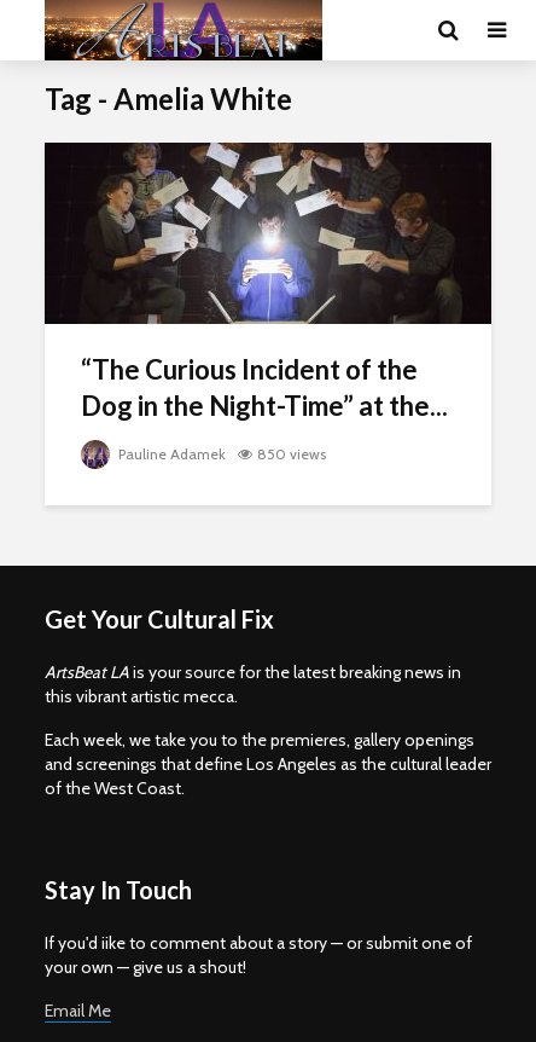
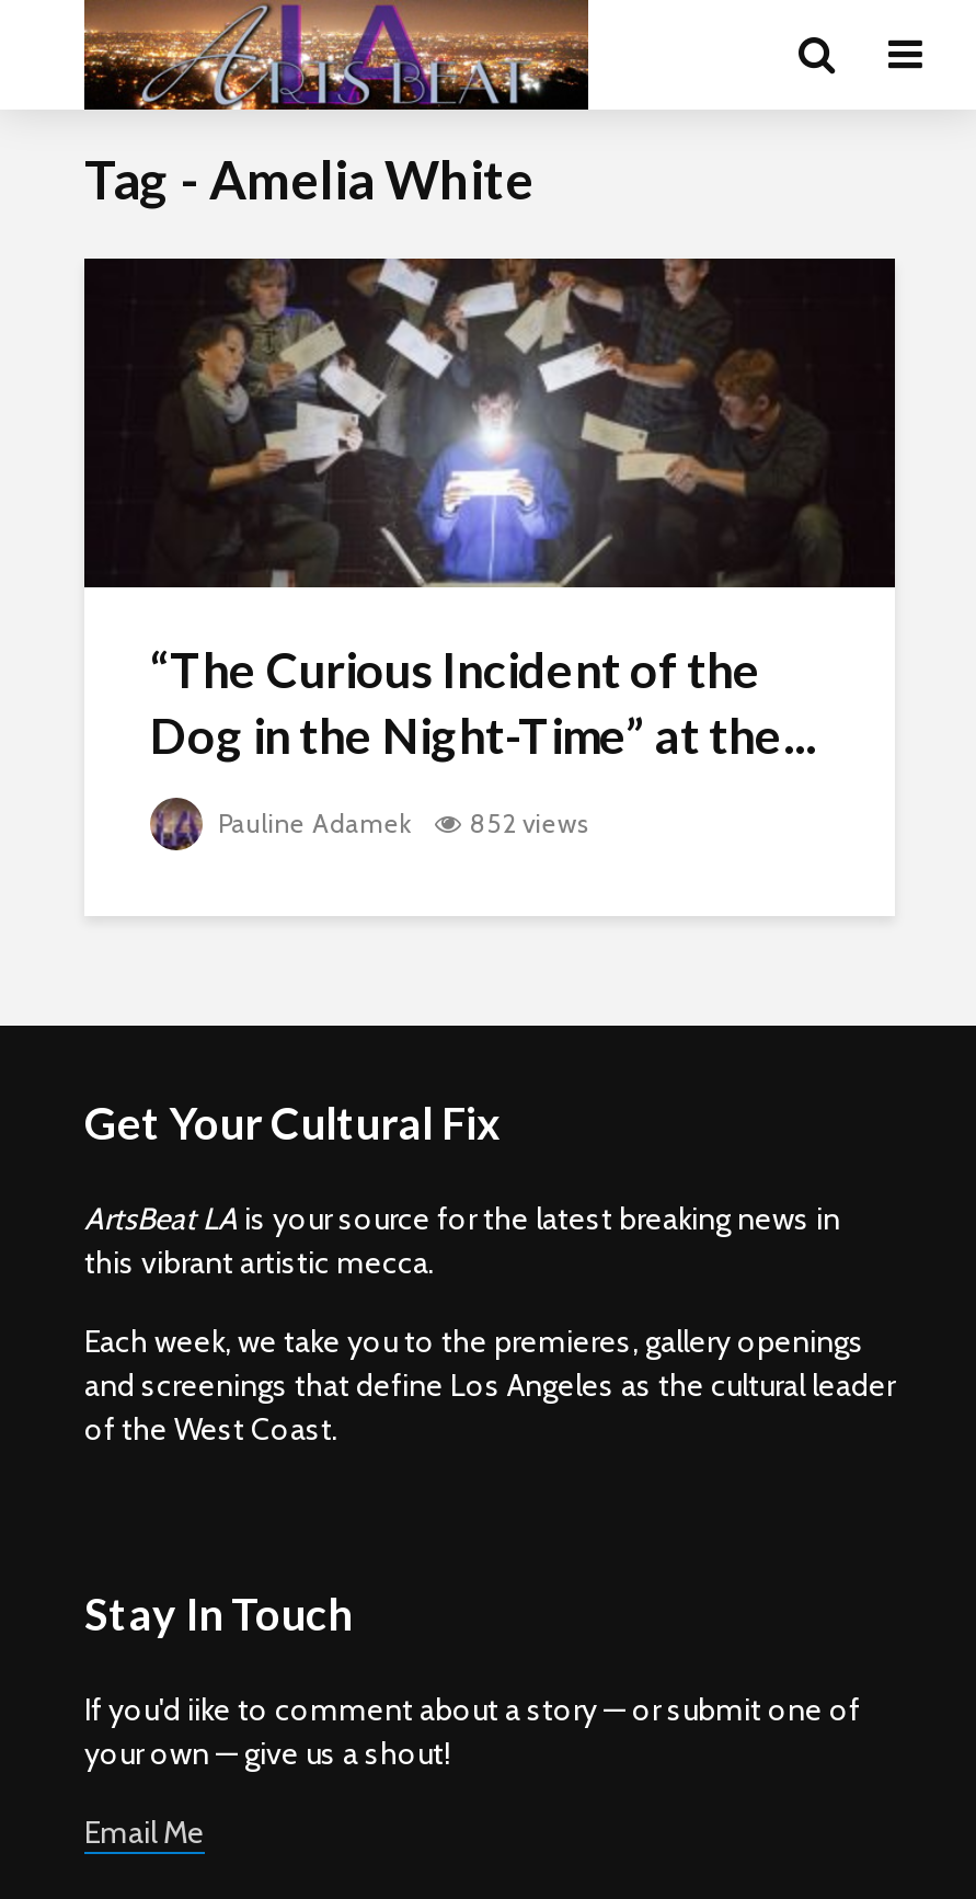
[115,445,326,463] Pauline Adamek 850 views -> [211,806,588,839] Pauline Adamek 852 views

